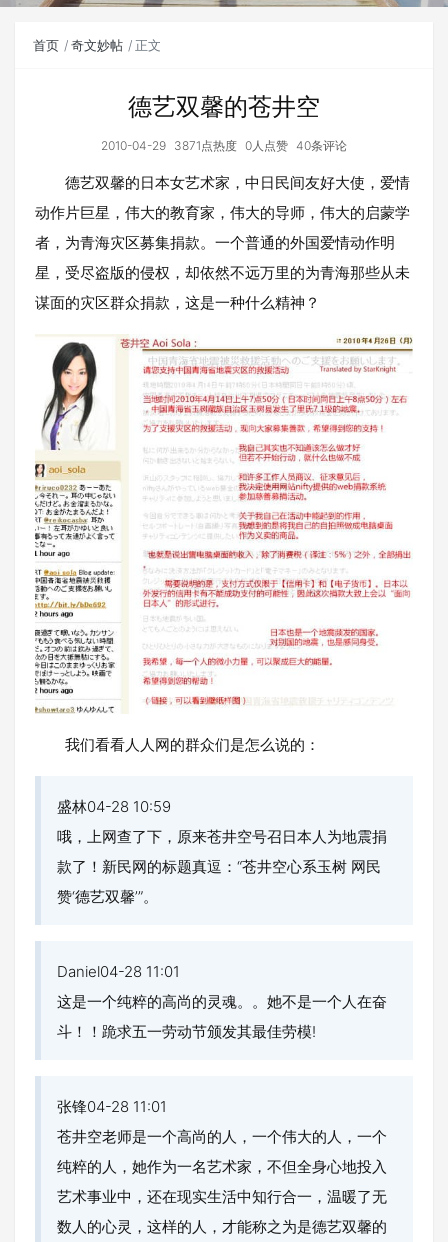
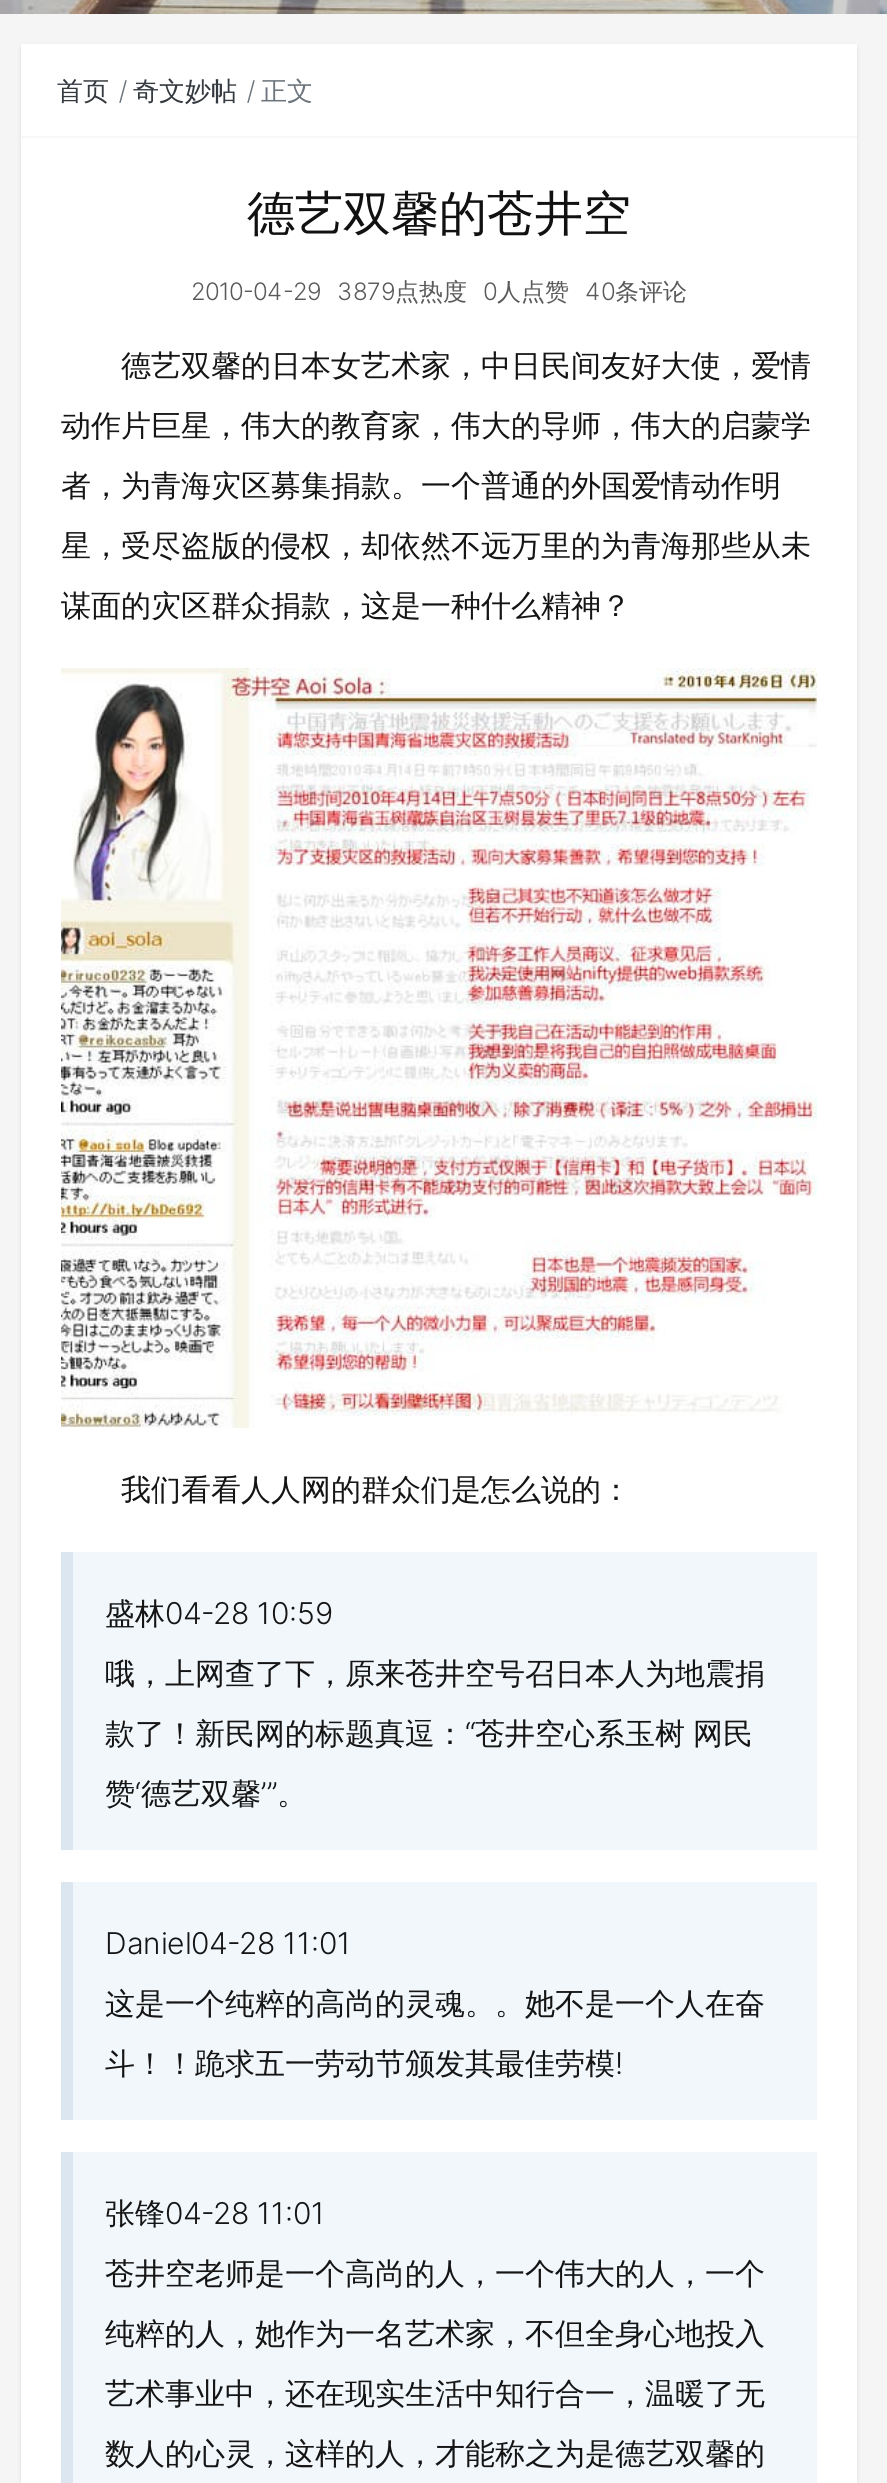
[101,138,347,153] 2010-04-29 3871点热度 0人点赞 40条评论 -> [191,276,687,306] 2010-04-29 3879点热度 0人点赞 40条评论

